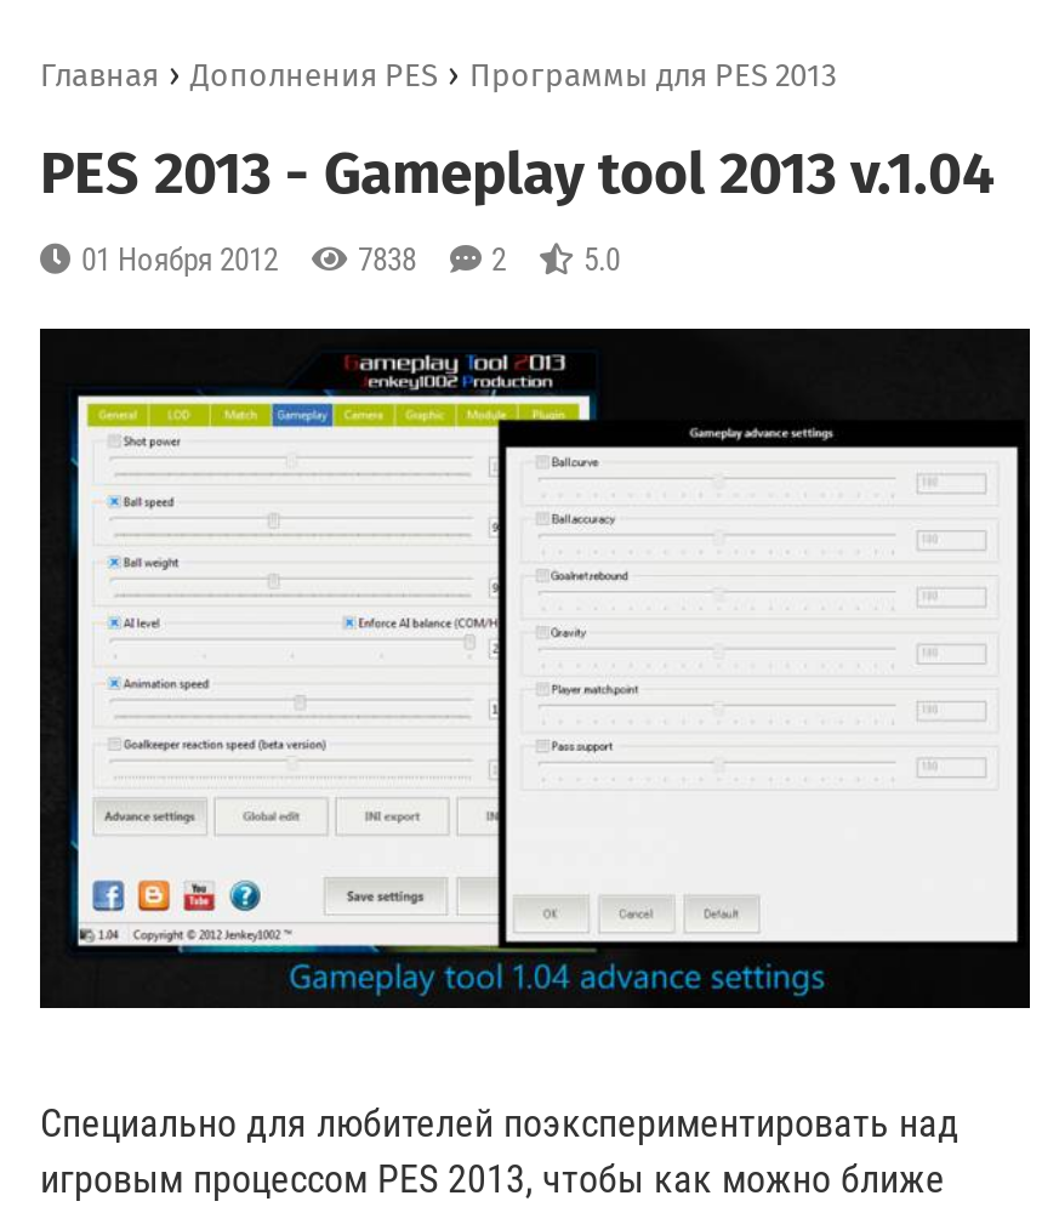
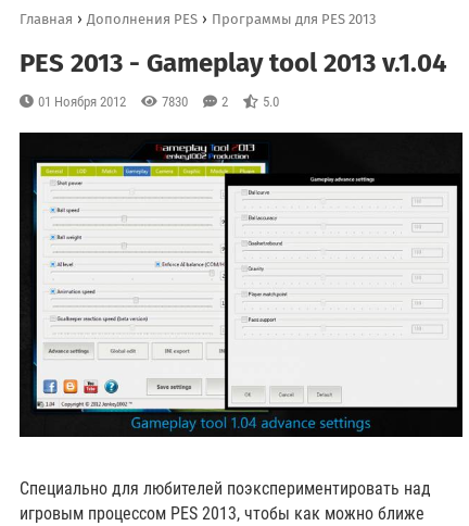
[358,241,416,278] 7838 -> [162,93,188,110] 7830

